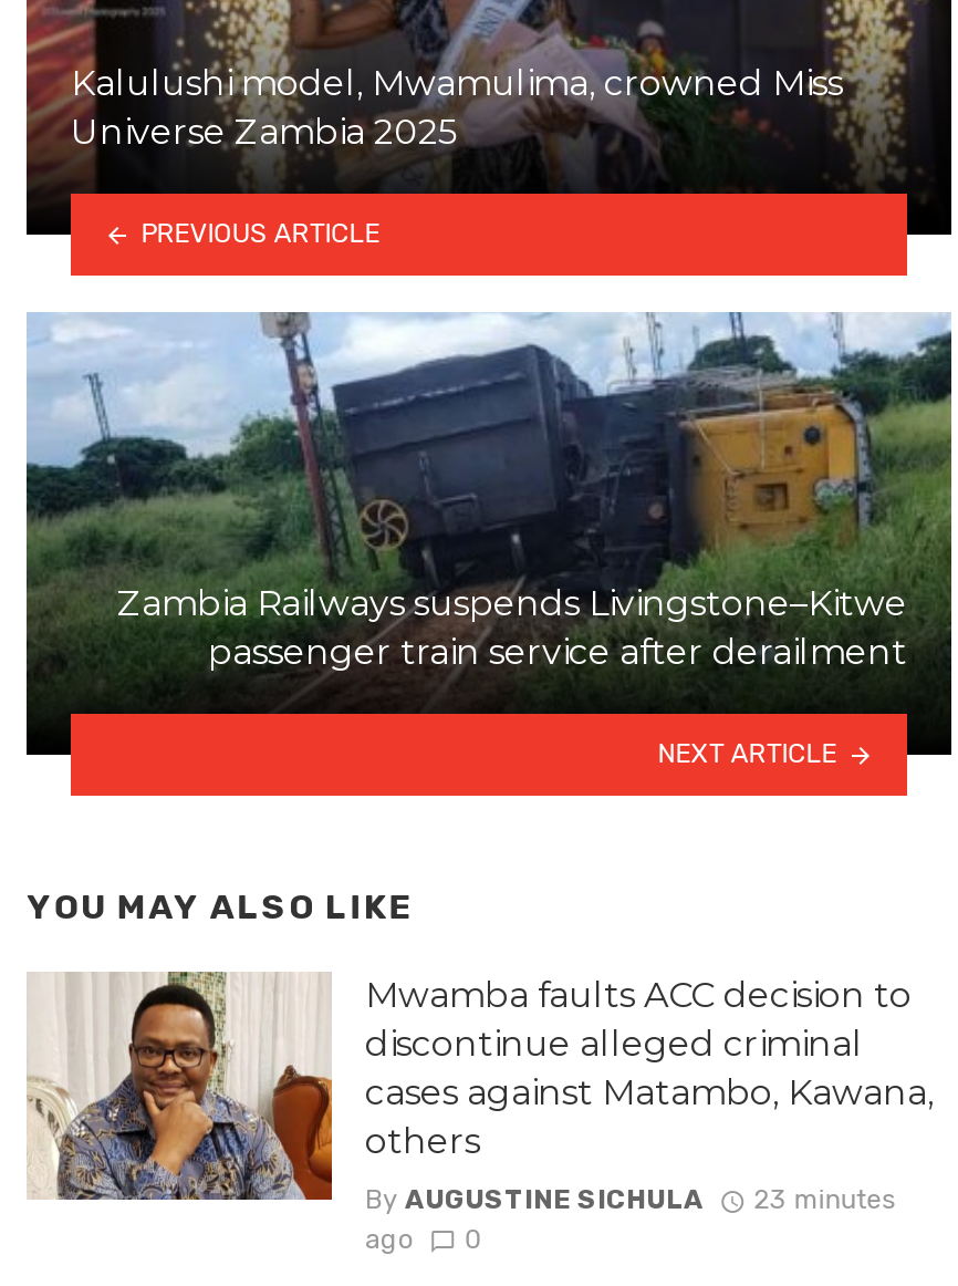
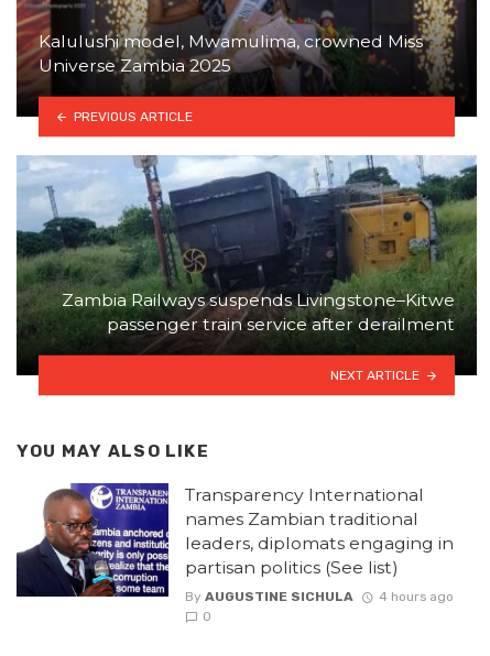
[27,969,933,1202] [image] | Mwamba faults ACC decision to | discontinue alleged criminal | cases against Matambo, Kawana, | others -> [15,482,454,598] [image] | Transparency International | names Zambian traditional | leaders, diplomats engaging in | partisan politics (See list)
[365,1185,895,1255] 23 minutes | ago -> [378,589,453,604] 4 hours ago

